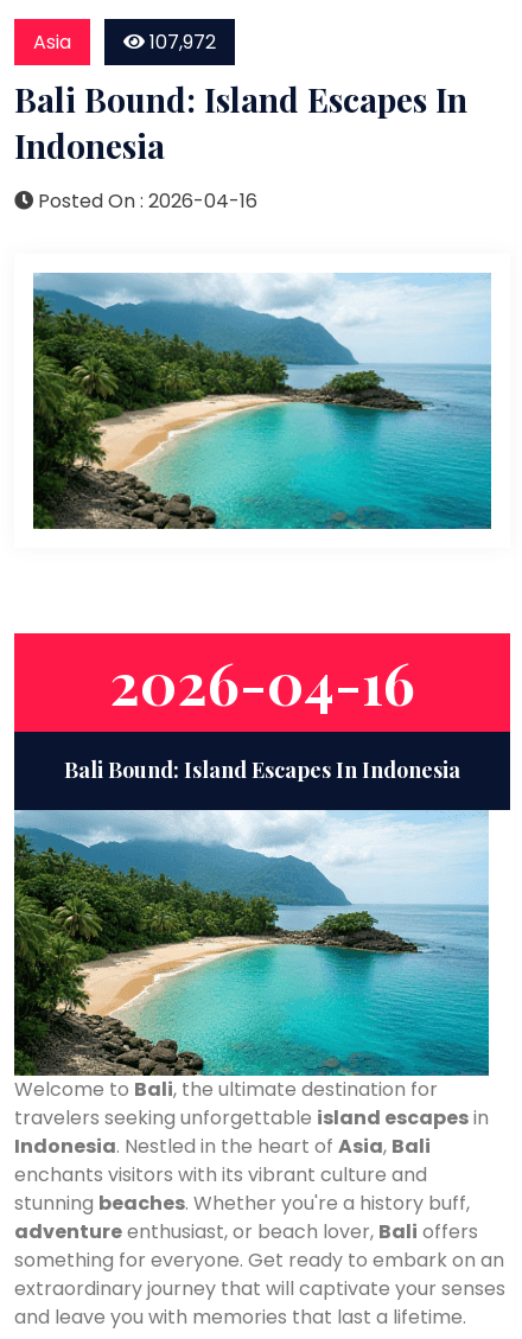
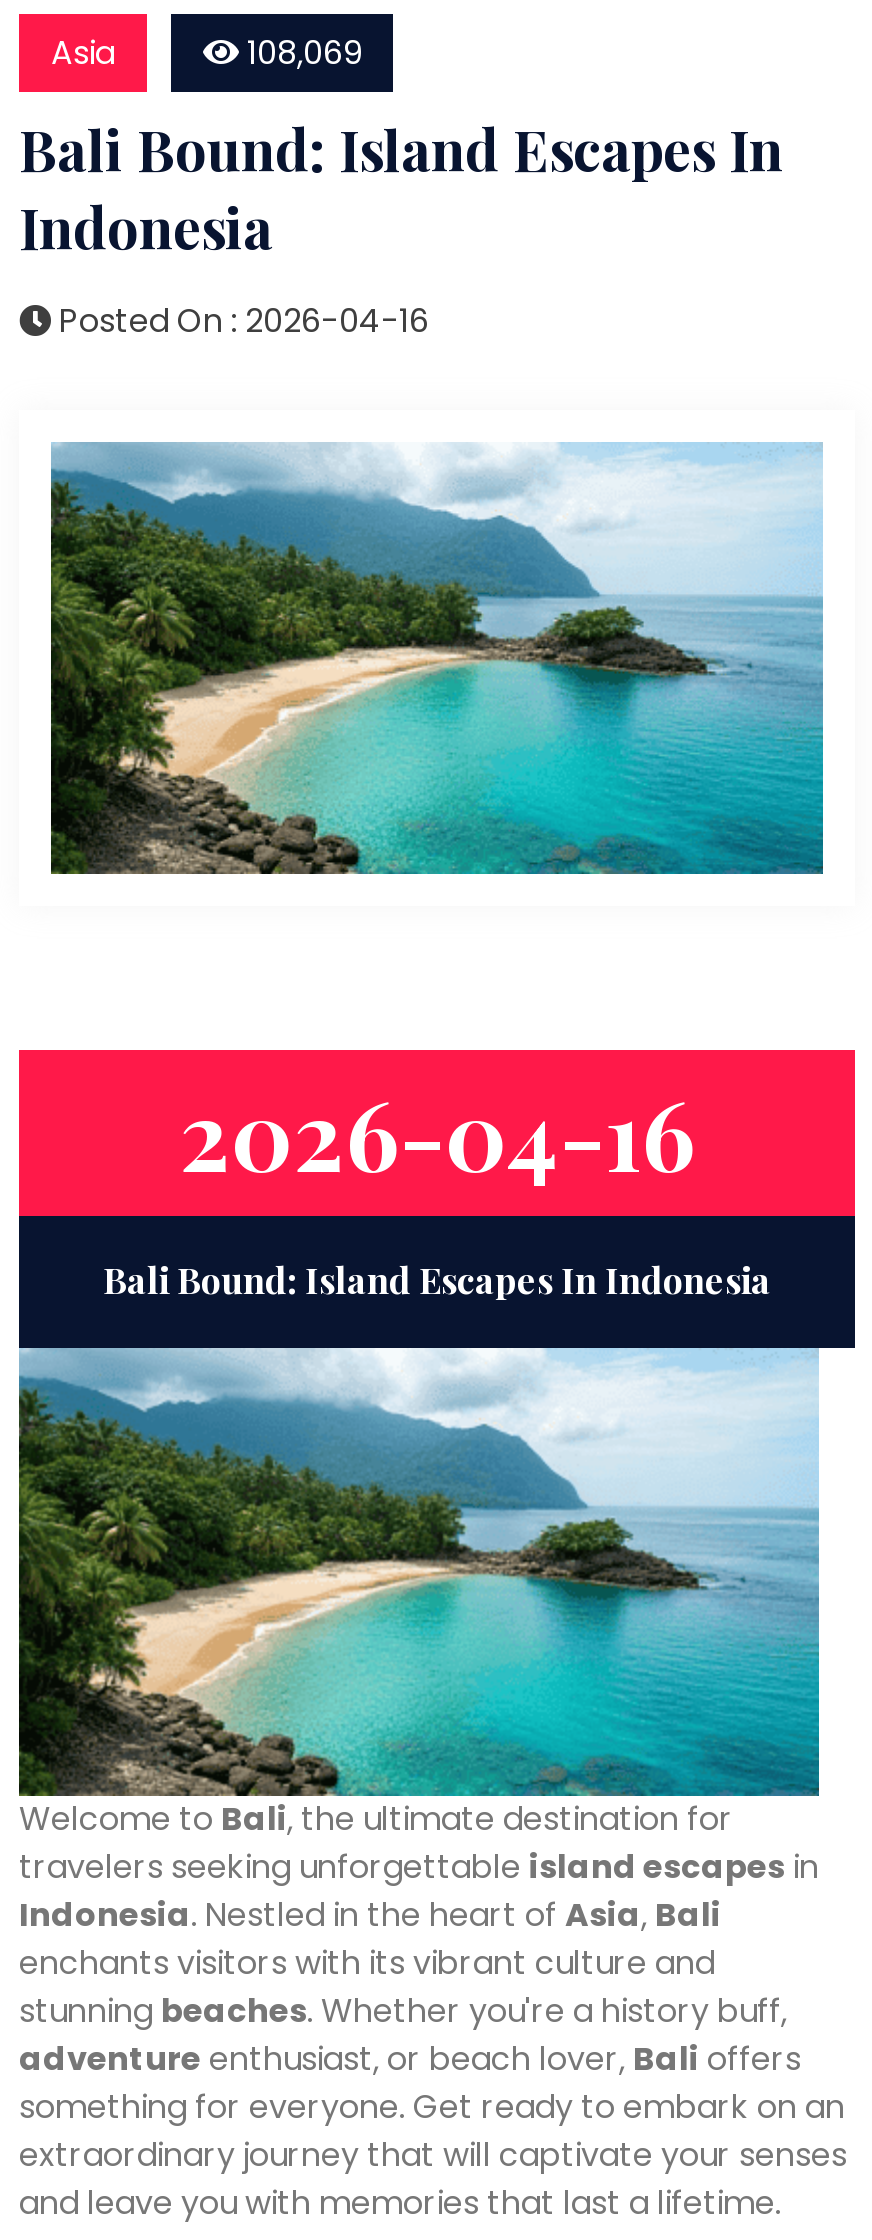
[145,28,216,56] 107,972 -> [239,30,361,76] 108,069

